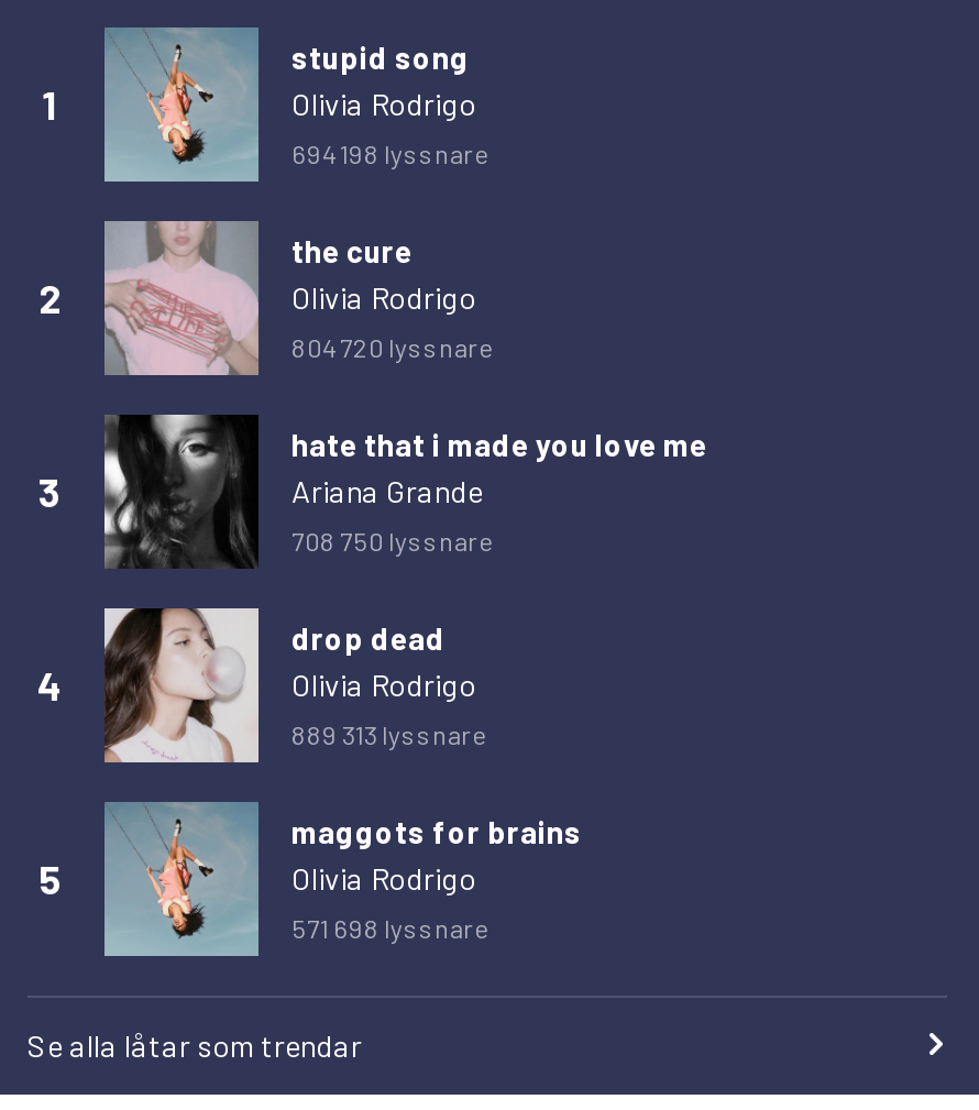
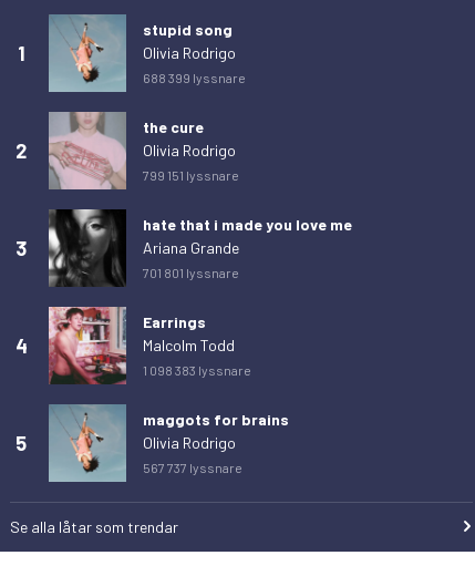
[291,138,490,169] 694 198 lyssnare -> [143,70,246,85] 688 399 lyssnare
[291,331,494,362] 804 720 lyssnare -> [143,167,239,183] 799 151 lyssnare
[291,525,494,556] 708 750 lyssnare -> [143,265,239,280] 701 801 lyssnare
[105,606,487,765] [image] | drop dead | Olivia Rodrigo | 889 313 lyssnare -> [48,306,251,384] [image] | Earrings | Malcolm Todd | 1 098 383 lyssnare
[291,912,490,943] 571 698 lyssnare -> [143,460,242,475] 567 737 lyssnare

